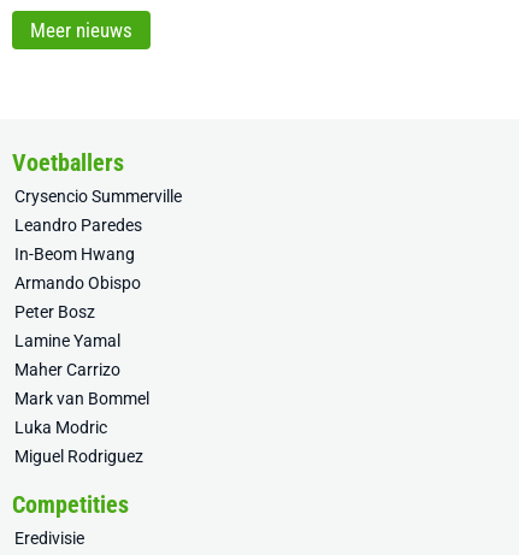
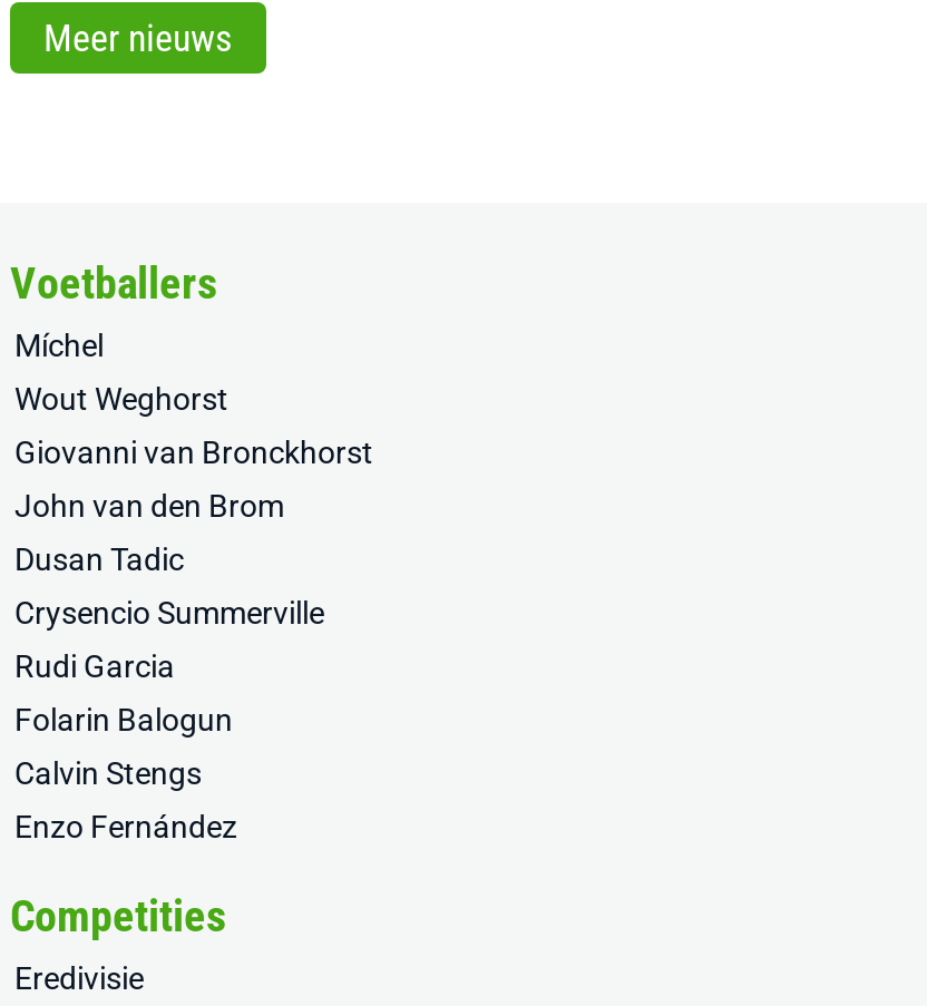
none -> [14,328,373,577] Míchel | Wout Weghorst | Giovanni van Bronckhorst | John van den Brom | Dusan Tadic
moved [14,187,182,206] -> [14,595,324,631]: Crysencio Summerville
[14,215,149,466] Leandro Paredes | In-Beom Hwang | Armando Obispo | Peter Bosz | Lamine Yamal | Maher Carrizo | Mark van Bommel | Luka Modric | Miguel Rodriguez -> [14,648,237,844] Rudi Garcia | Folarin Balogun | Calvin Stengs | Enzo Fernández

